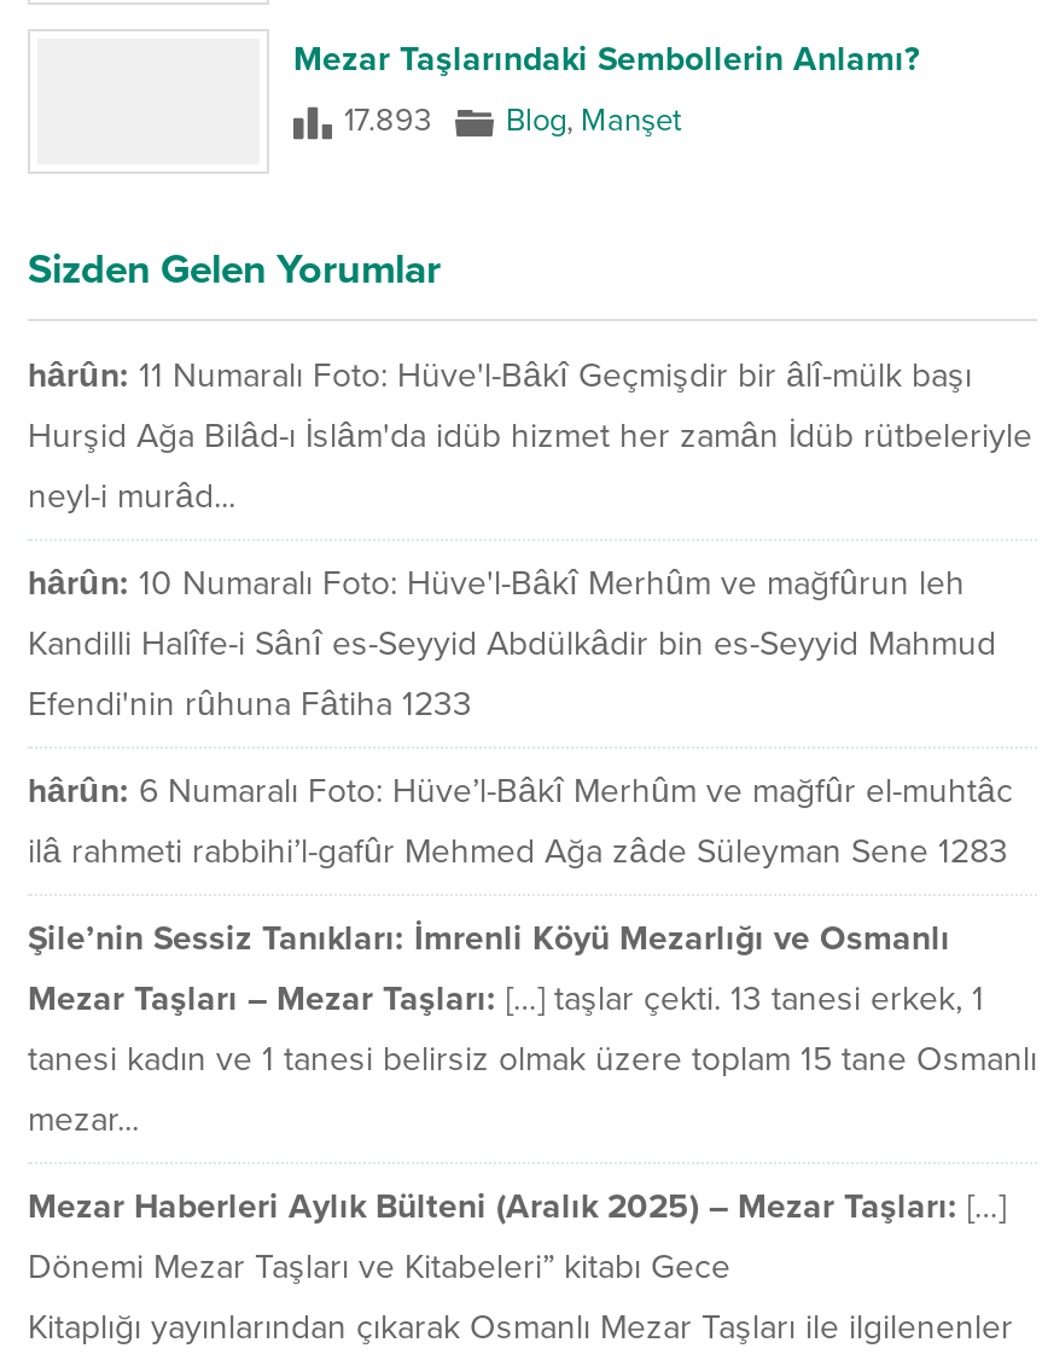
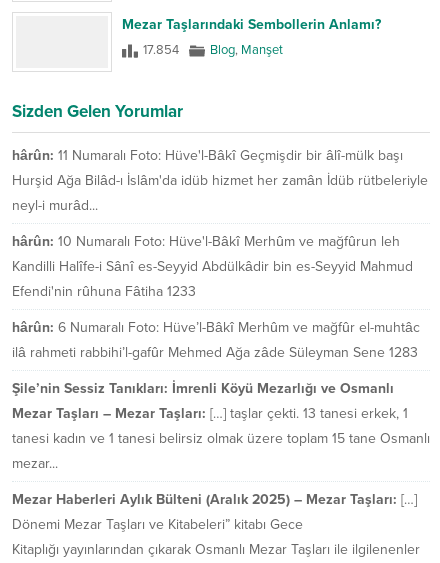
[344,102,682,141] 17.893 Blog, Manşet -> [143,42,283,58] 17.854 Blog, Manşet

